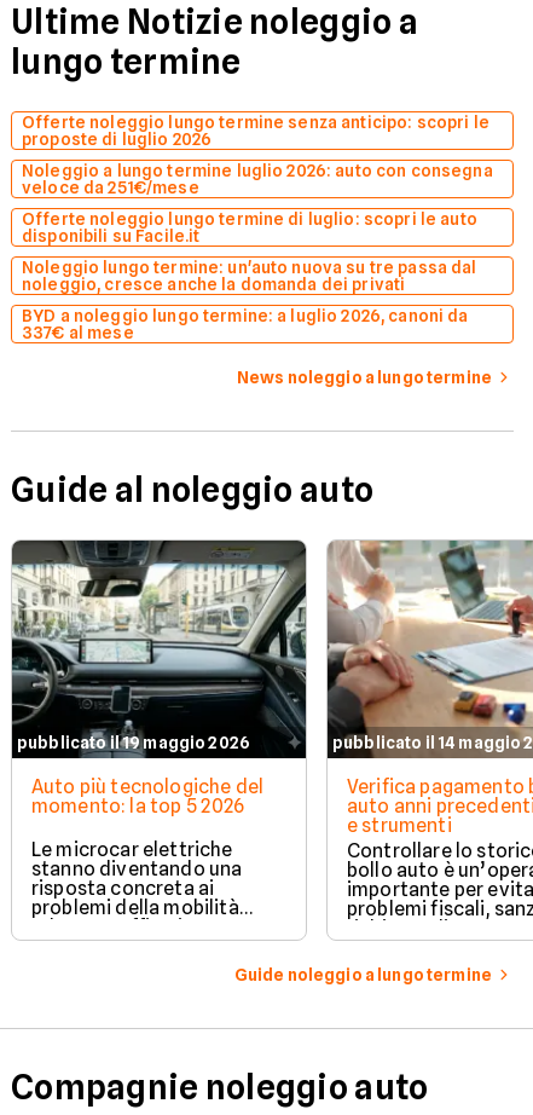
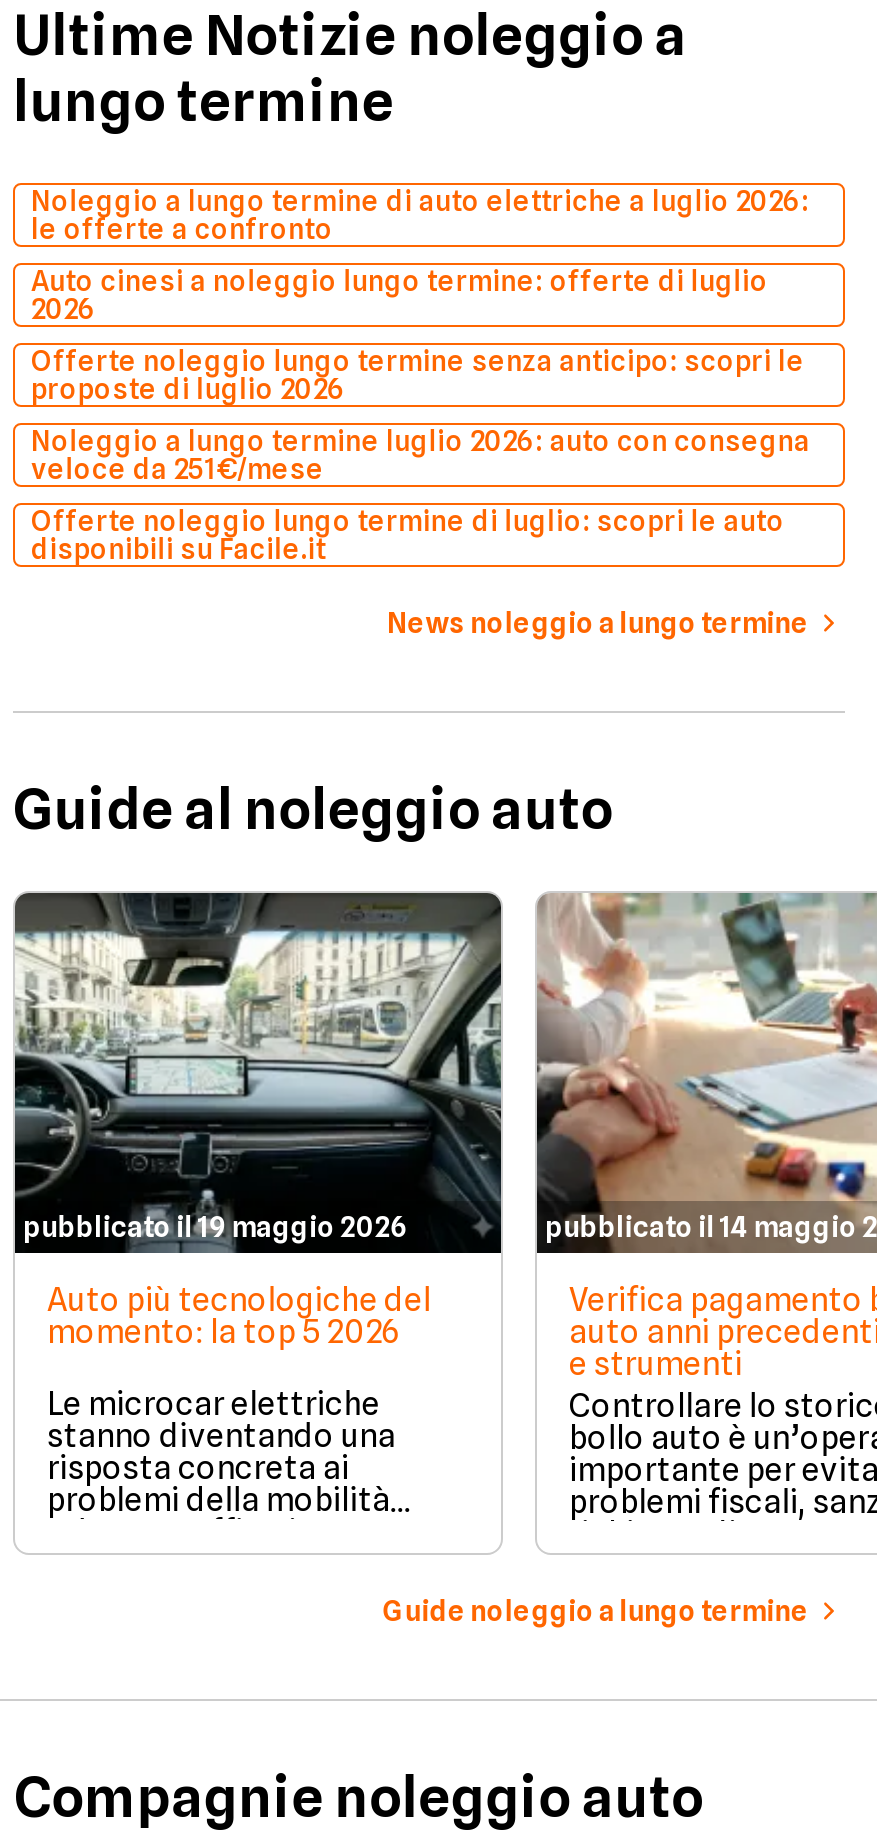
none -> [31,185,809,325] Noleggio a lungo termine di auto elettriche a luglio 2026: | le offerte a confronto | Auto cinesi a noleggio lungo termine: offerte di luglio | 2026
moved [22,112,493,245] -> [31,345,810,565]: Offerte noleggio lungo termine senza anticipo: scopri le | proposte di luglio 2026 | Noleggio a lungo termine luglio 2026: auto con consegna | veloce da 251€/mese | Offerte noleggio lungo termine di luglio: scopri le auto | disponibili su Facile.it
[22,257,477,342] Noleggio lungo termine: un'auto nuova su tre passa dal | noleggio, cresce anche la domanda dei privati | BYD a noleggio lungo termine: a luglio 2026, canoni da | 337€ al mese -> none

